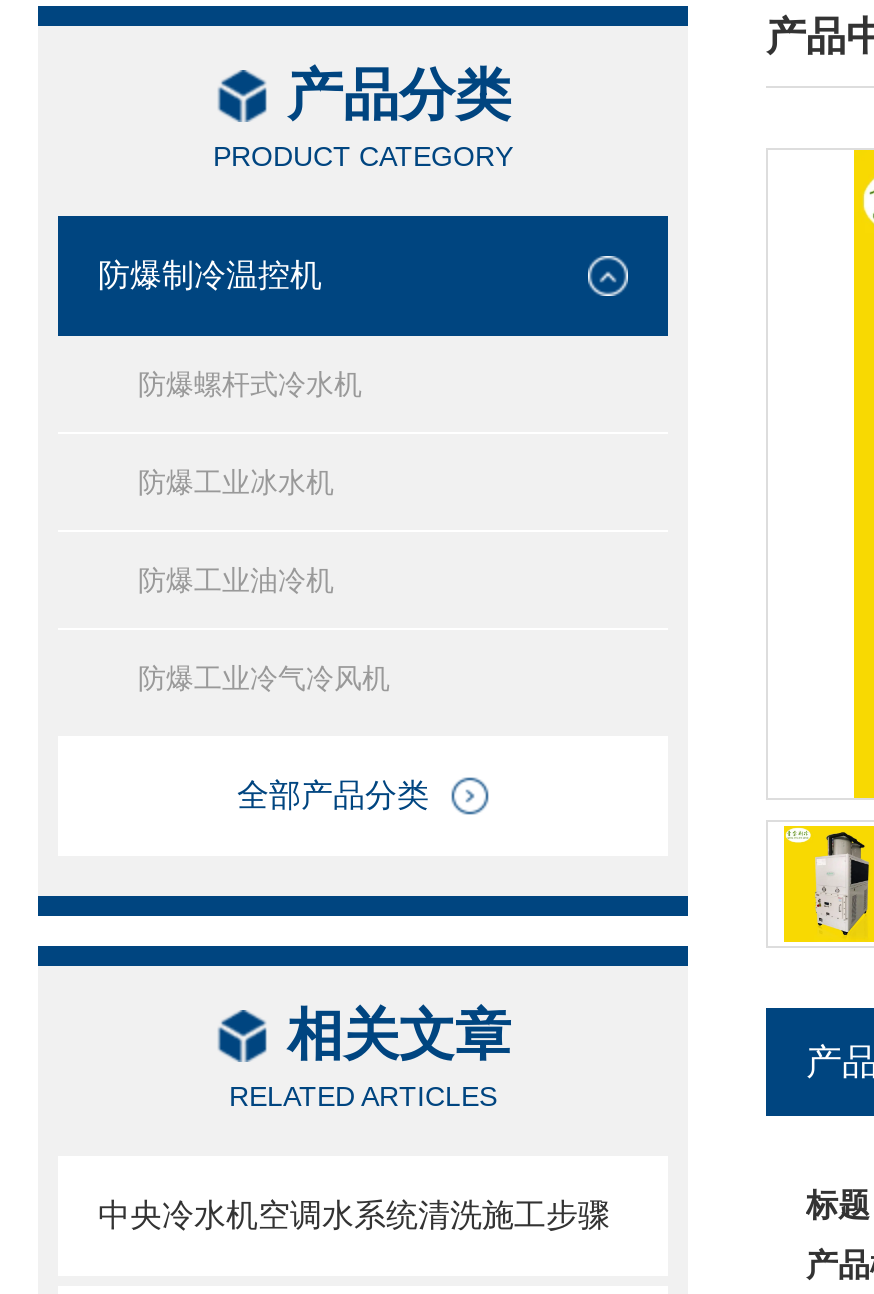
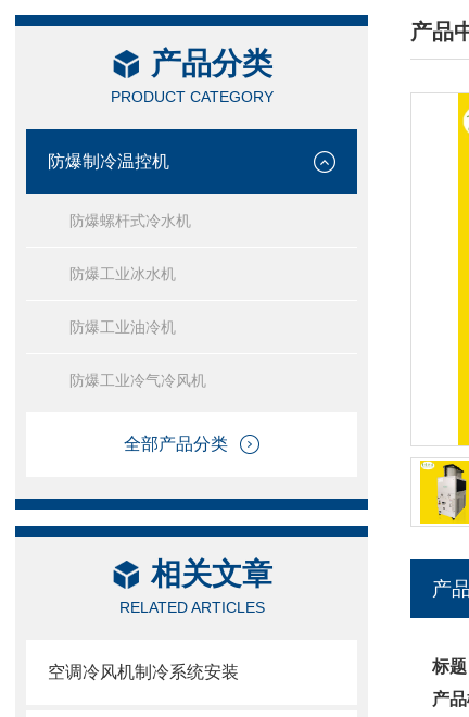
[98,1198,610,1232] 中央冷水机空调水系统清洗施工步骤 -> [48,663,239,681] 空调冷风机制冷系统安装

